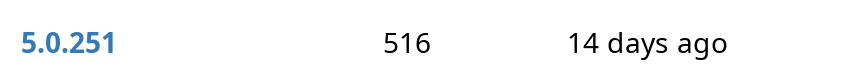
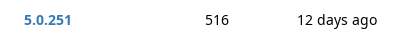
[567,23,727,61] 14 days ago -> [297,10,377,29] 12 days ago

